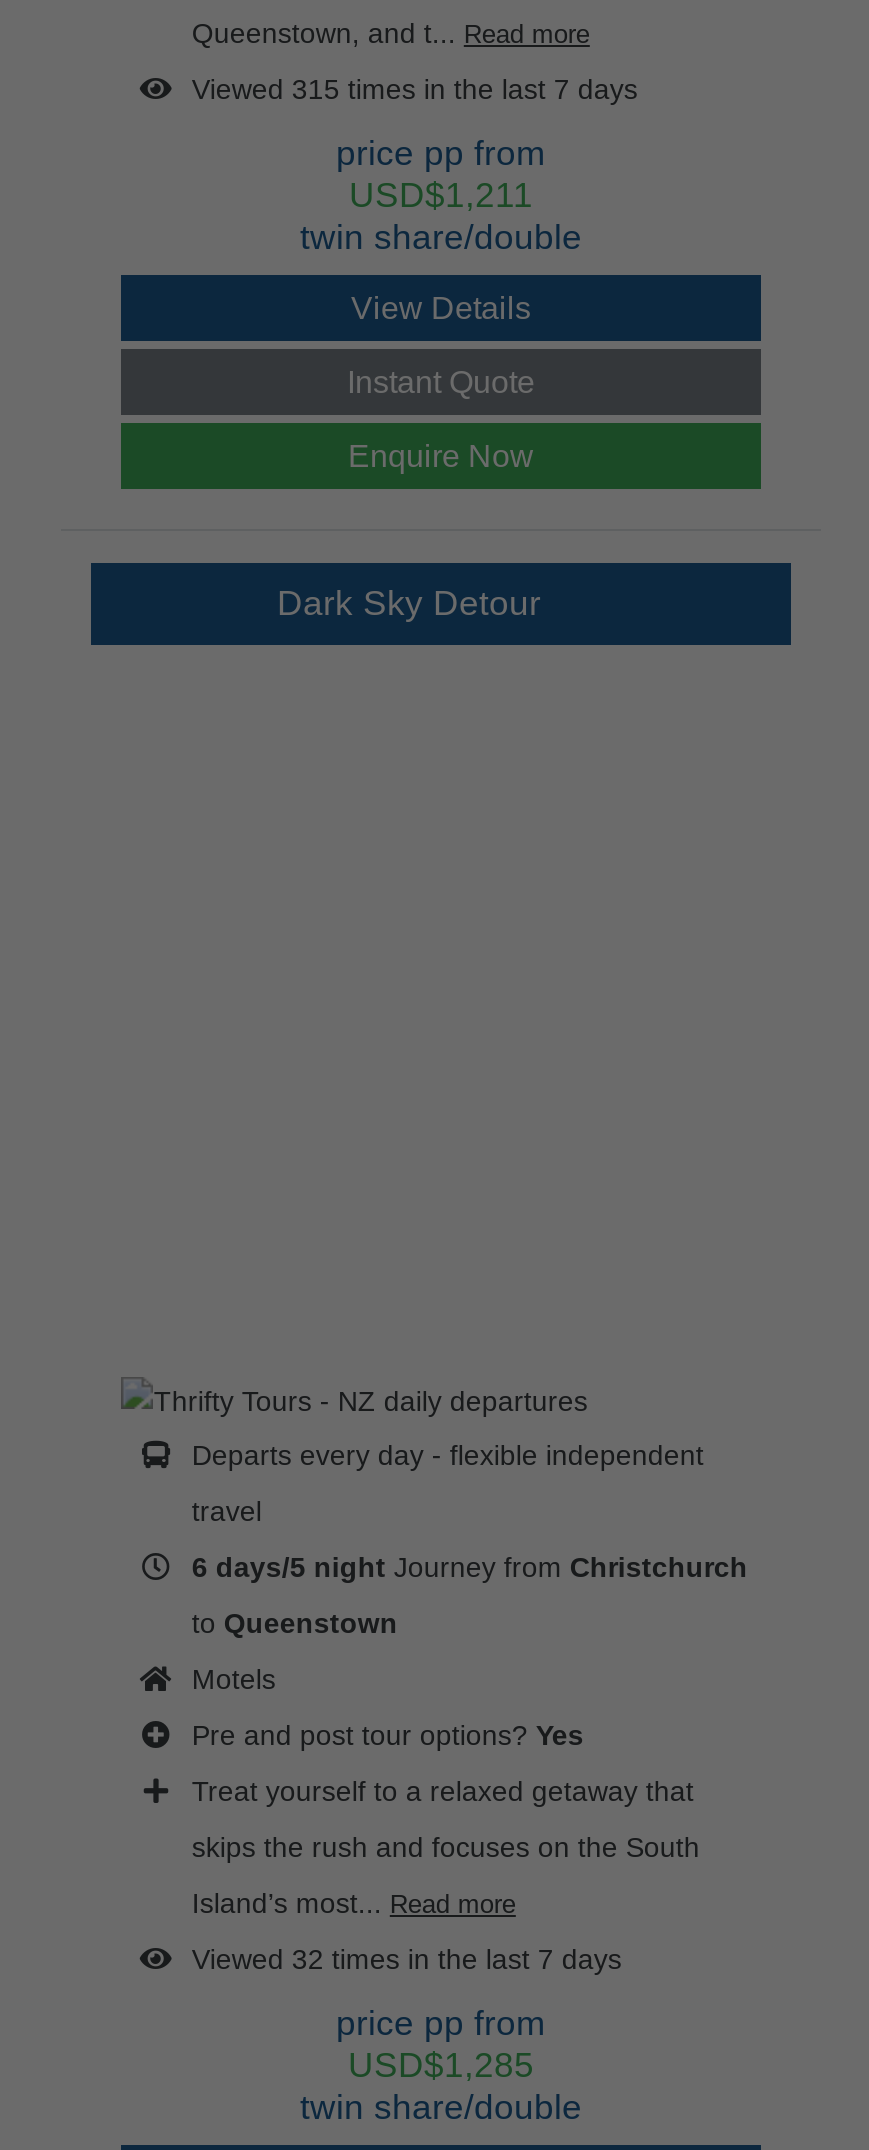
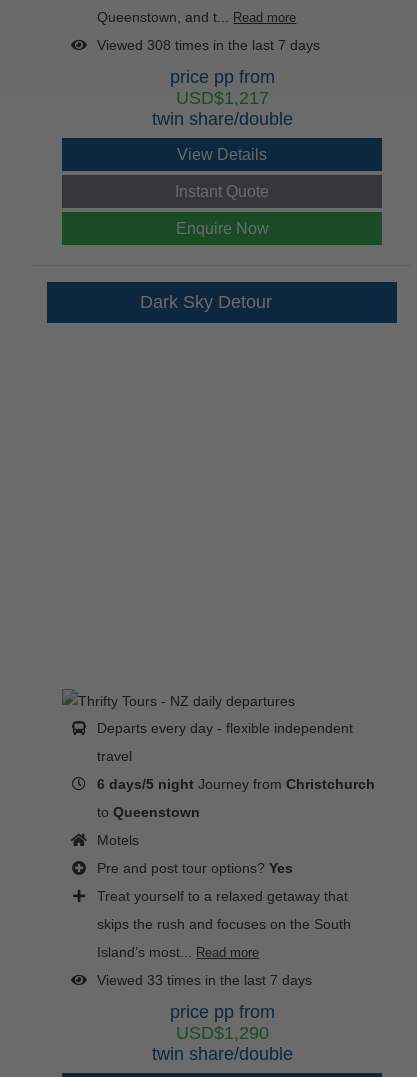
[192,74,638,106] Viewed 315 times in the last 7 days -> [97,37,320,53] Viewed 308 times in the last 7 days
[349,176,533,216] USD$1,211 -> [175,88,268,108] USD$1,217
[192,1944,622,1976] Viewed 32 times in the last 7 days -> [97,972,312,988] Viewed 33 times in the last 7 days
[348,2046,534,2086] USD$1,285 -> [175,1023,268,1043] USD$1,290

